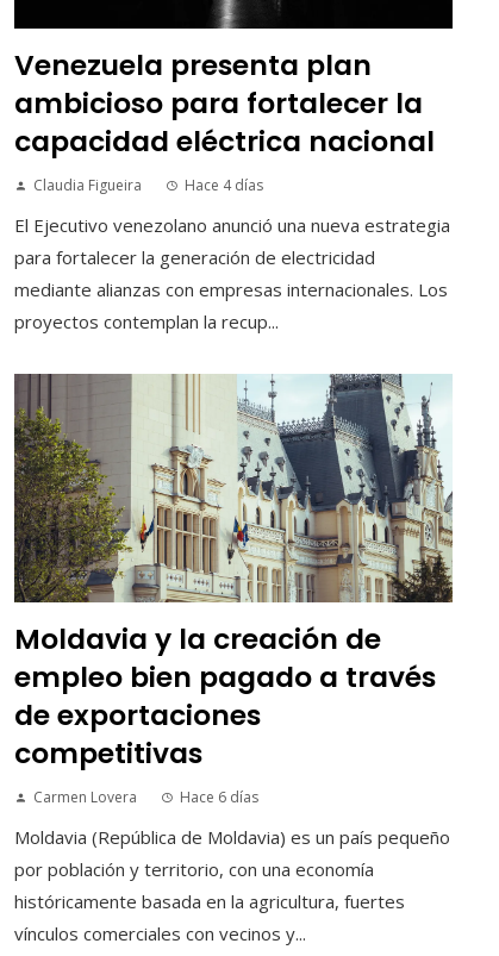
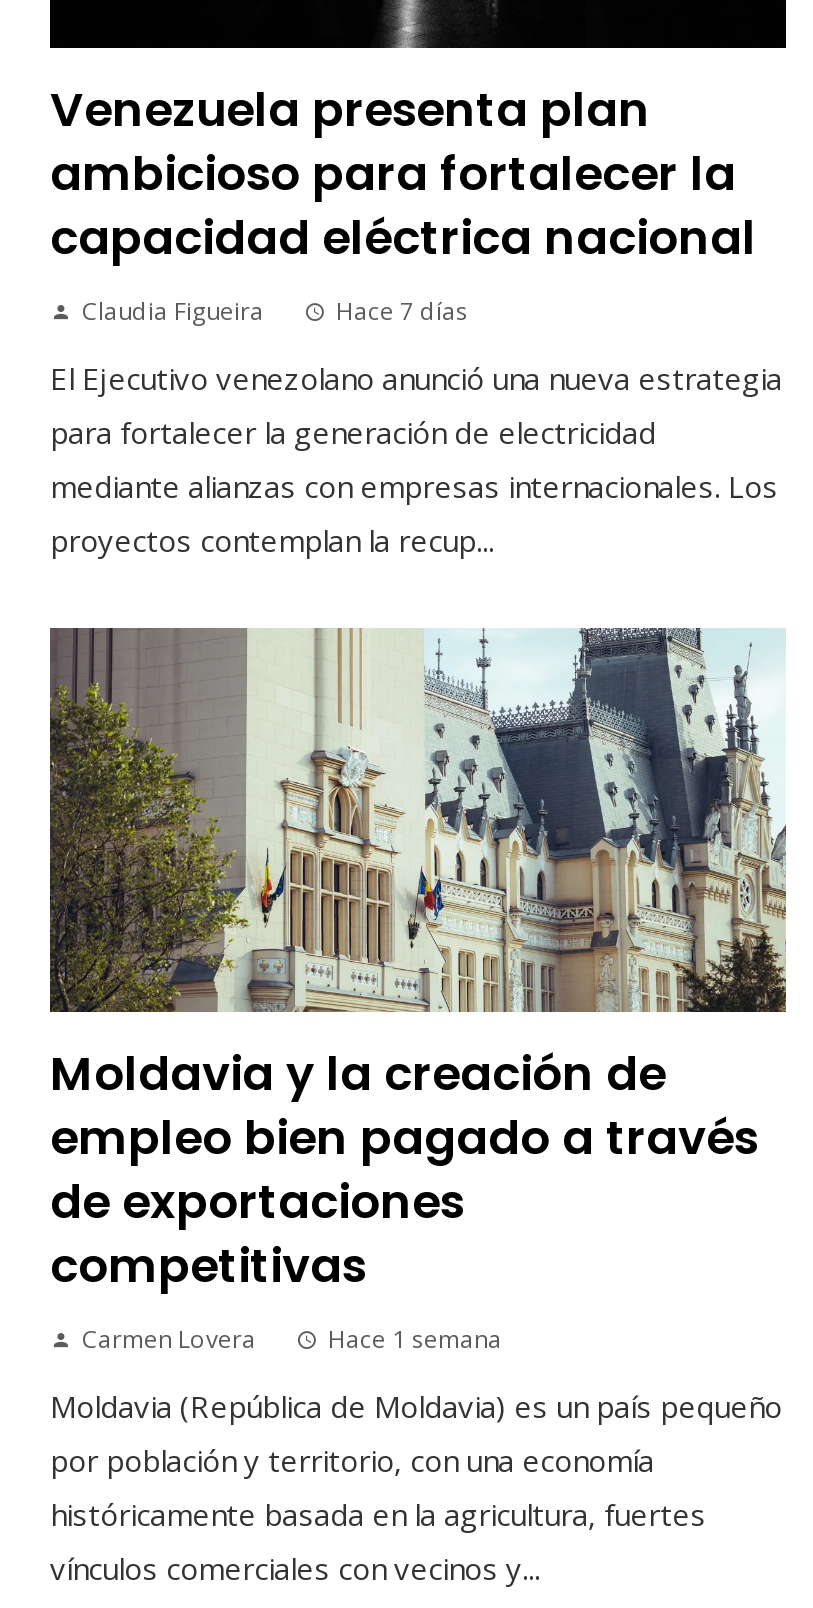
[185,175,263,195] Hace 4 días -> [336,294,468,328] Hace 7 días
[180,787,258,807] Hace 6 días -> [328,1322,502,1356] Hace 1 semana

